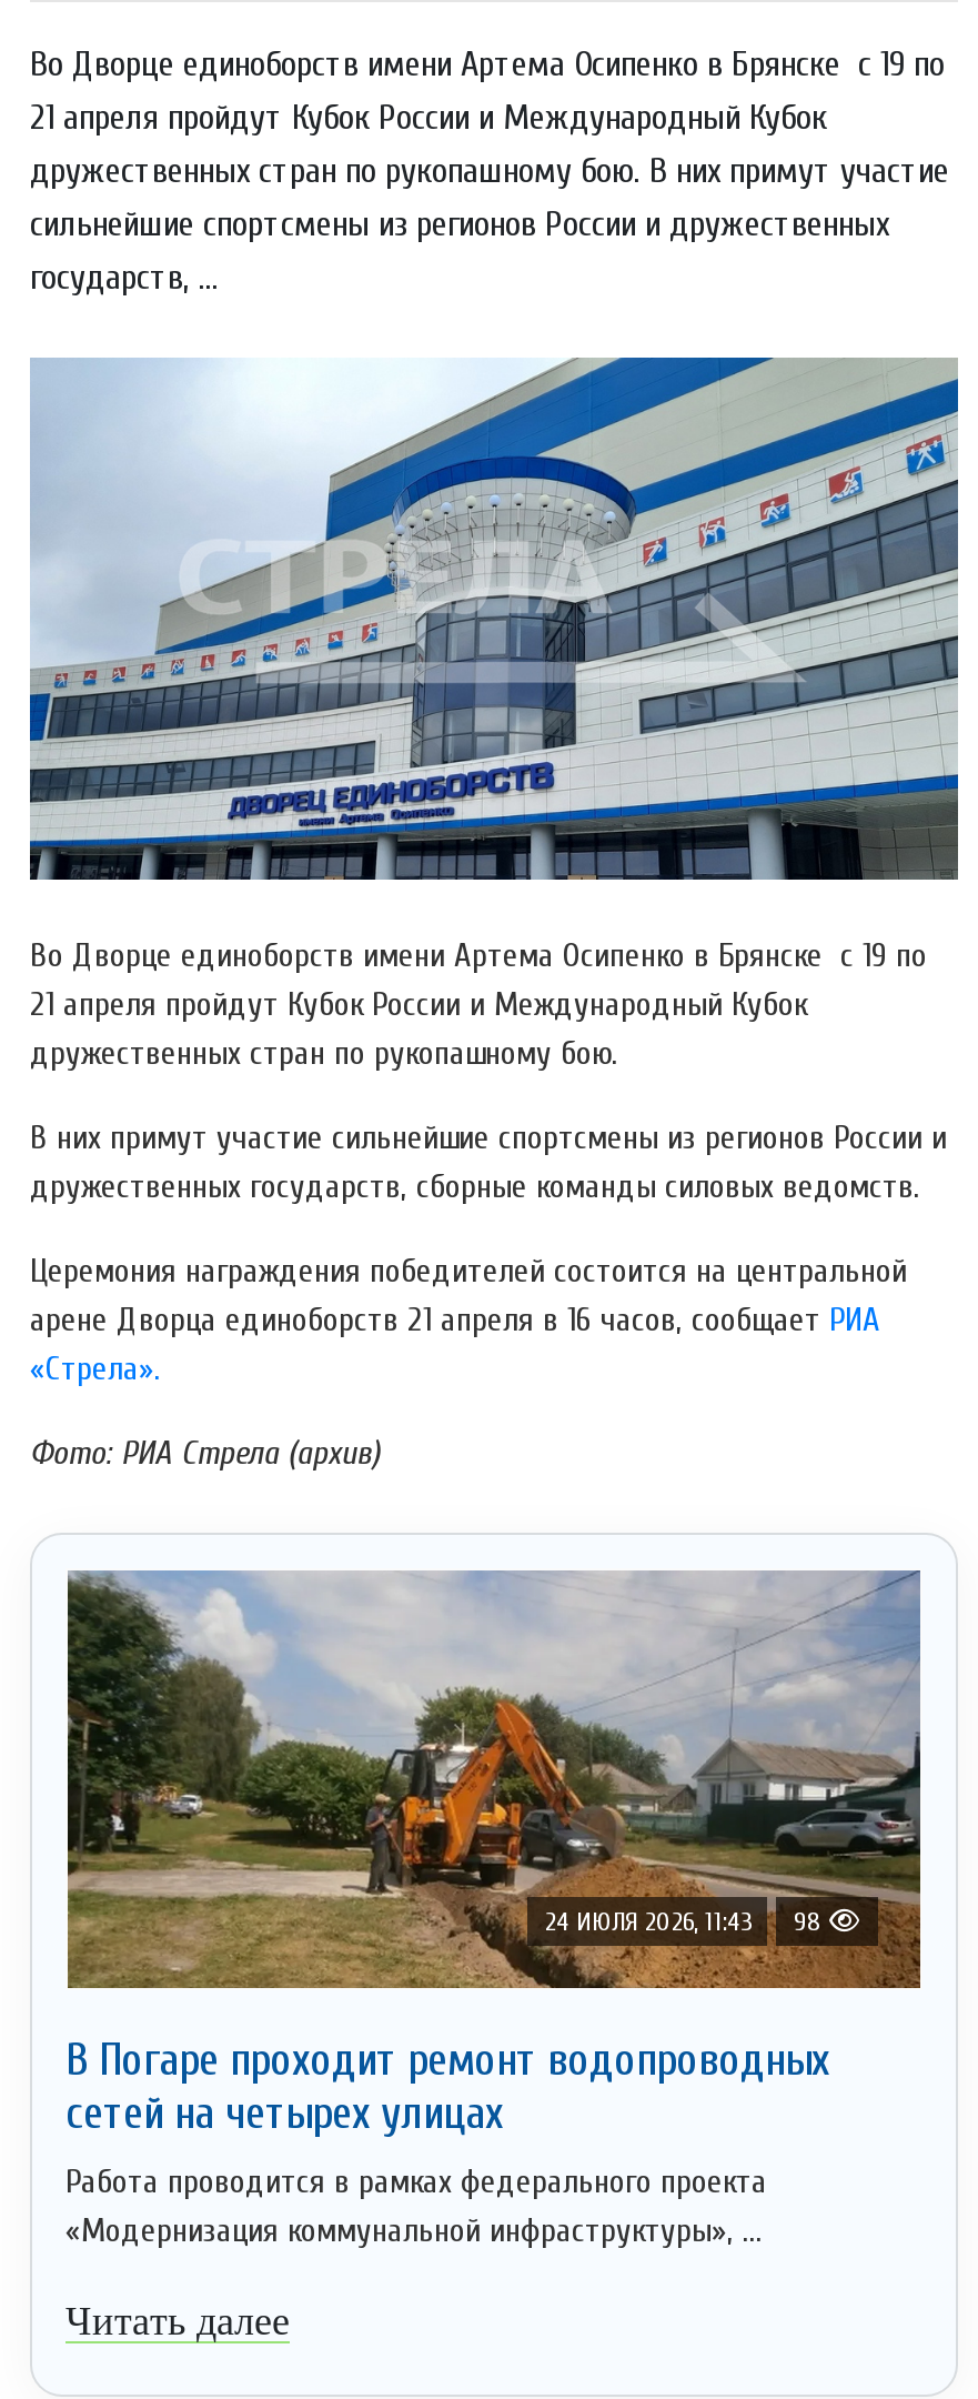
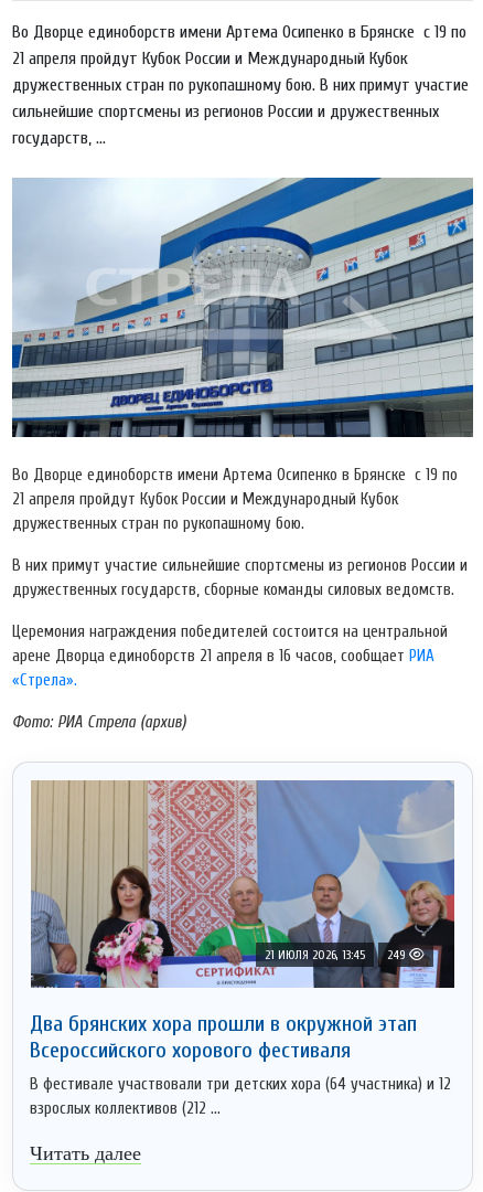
[65,1570,922,1990] [image] | 24 ИЮЛЯ 2026, 11:43 | 98 -> [30,780,455,989] [image] | 21 ИЮЛЯ 2026, 13:45 | 249
[65,2034,829,2138] В Погаре проходит ремонт водопроводных | сетей на четырех улицах -> [30,1011,417,1063] Два брянских хора прошли в окружной этап | Всероссийского хорового фестиваля
[65,2163,767,2250] Работа проводится в рамках федерального проекта | «Модернизация коммунальной инфраструктуры», ... -> [30,1075,451,1118] В фестивале участвовали три детских хора (64 участника) и 12 | взрослых коллективов (212 ...

